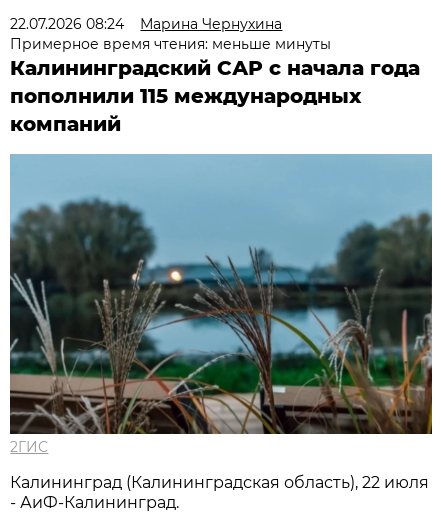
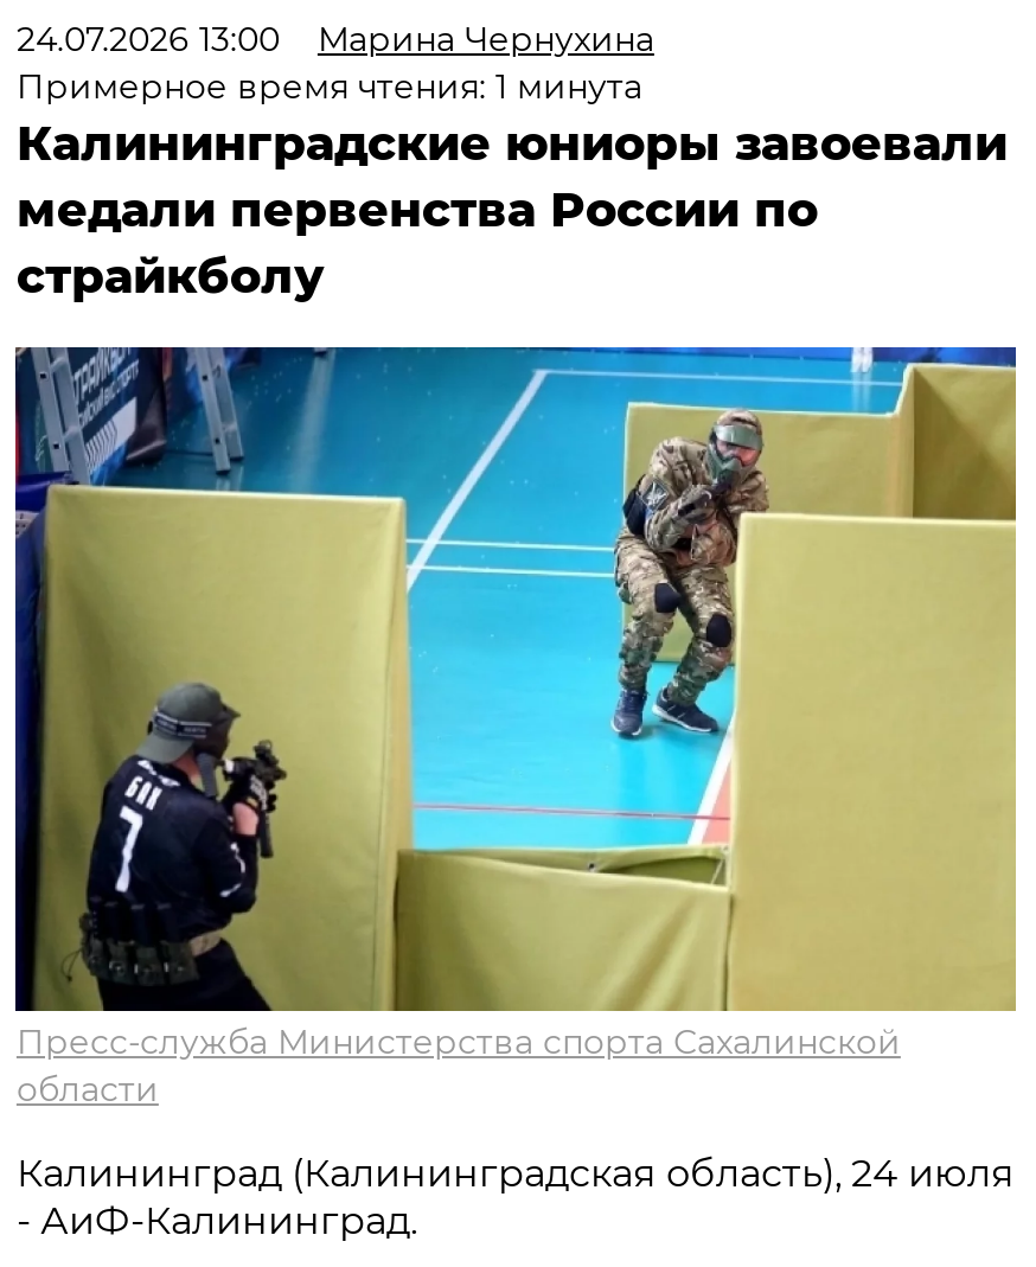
[10,15,282,33] 22.07.2026 08:24 Марина Чернухина -> [16,18,654,61] 24.07.2026 13:00 Марина Чернухина
[10,35,420,136] Примерное время чтения: меньше минуты | Калининградский САР с начала года | пополнили 115 международных | компаний -> [16,65,1007,305] Примерное время чтения: 1 минута | Калининградские юниоры завоевали | медали первенства России по | страйкболу
[9,154,433,456] [image] | 2ГИС -> [13,347,1018,1111] [image] | Пресс-служба Министерства спорта Сахалинской | области
[10,473,429,492] Калининград (Калининградская область), 22 июля -> [16,1151,1014,1196] Калининград (Калининградская область), 24 июля

